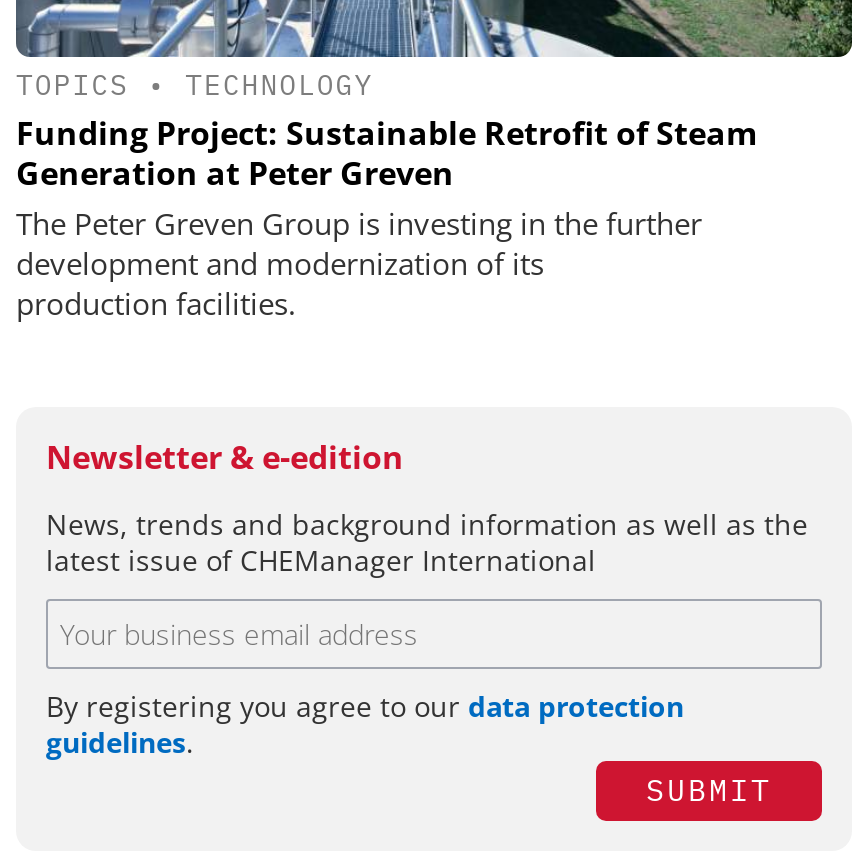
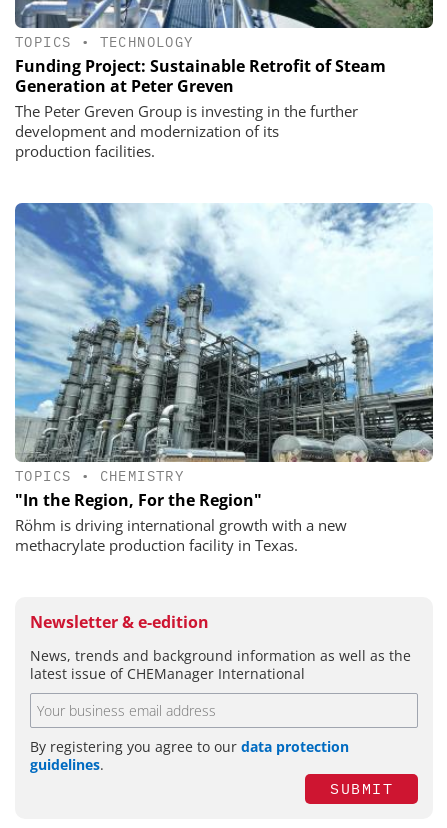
none -> [14,202,434,555] [image] | TOPICS • CHEMISTRY | "In the Region, For the Region" | Röhm is driving international growth with a new | methacrylate production facility in Texas.

